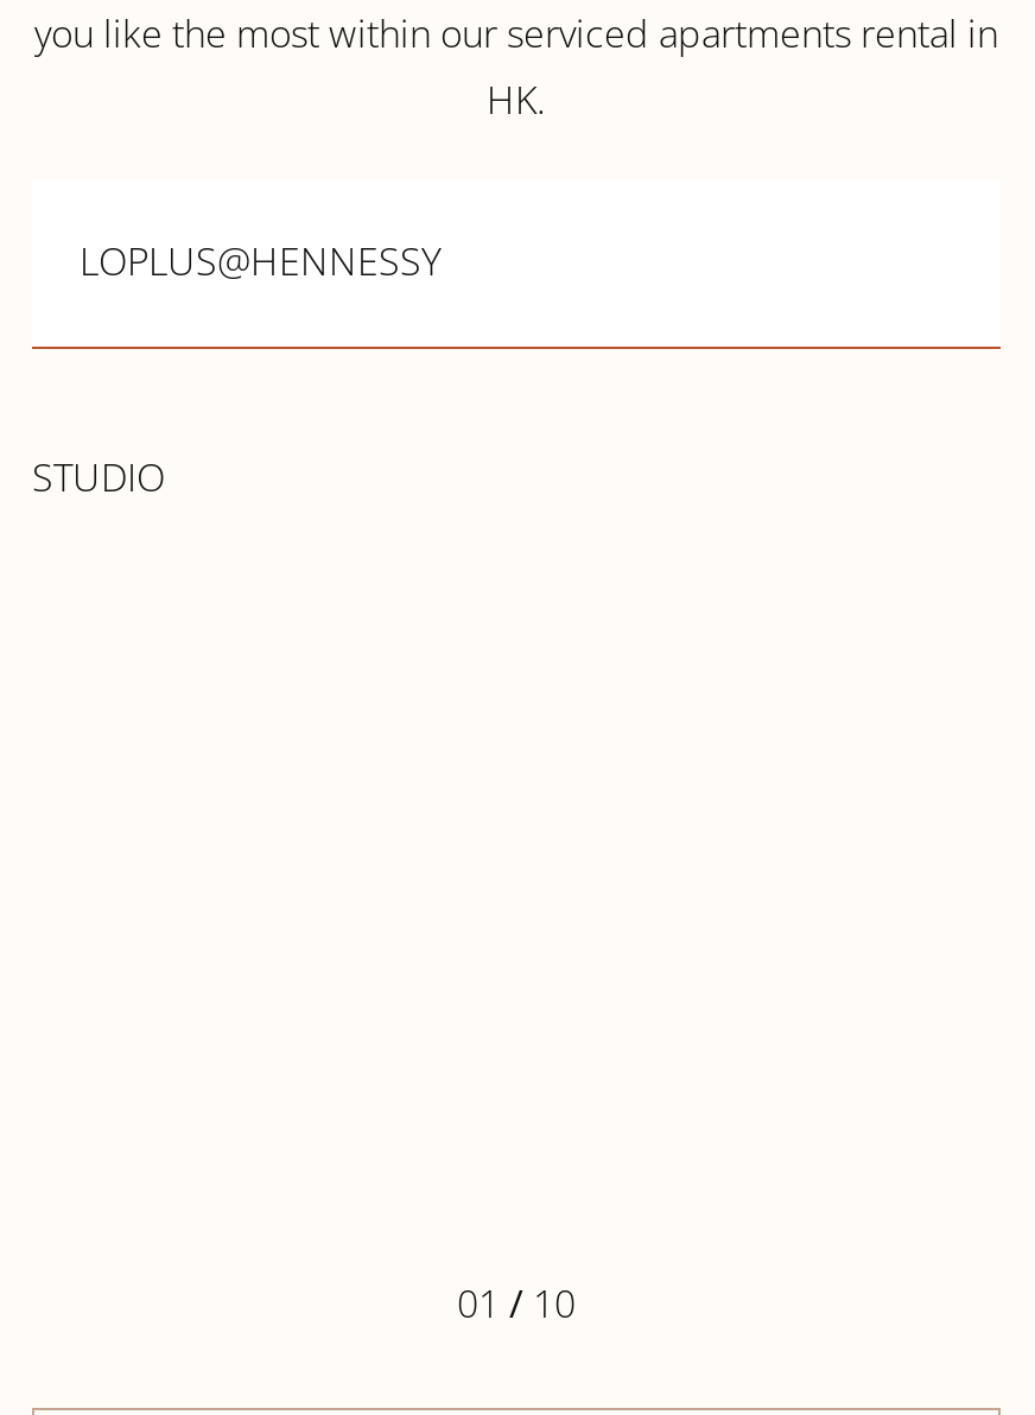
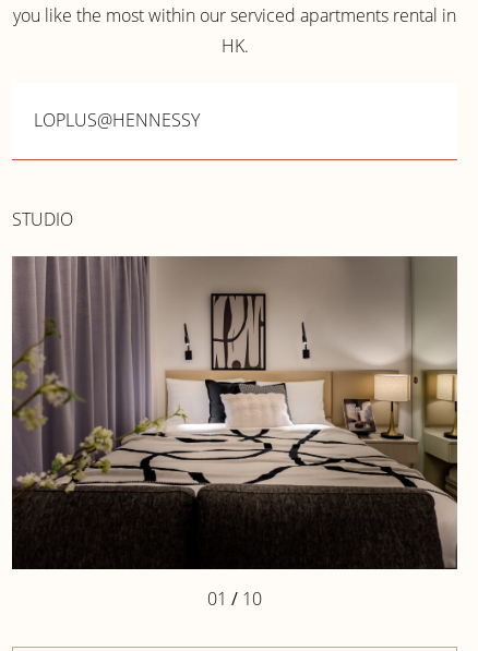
none -> [11,255,458,570] [image]

